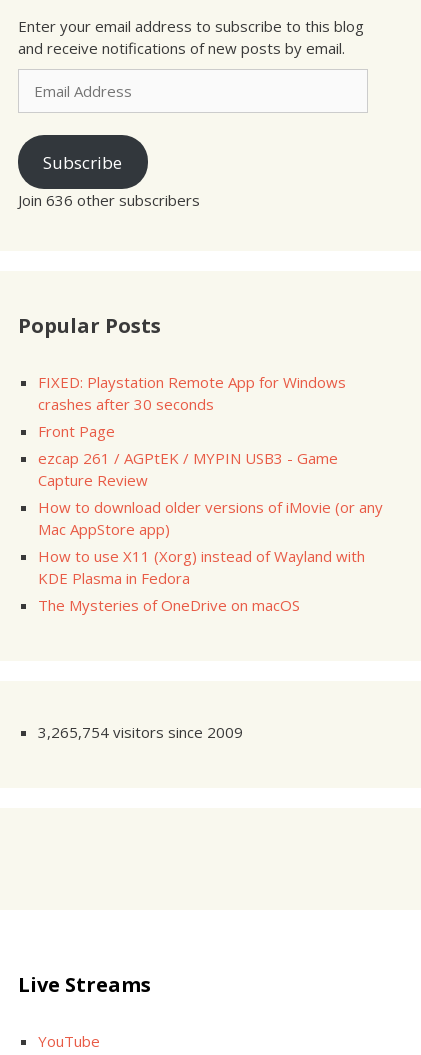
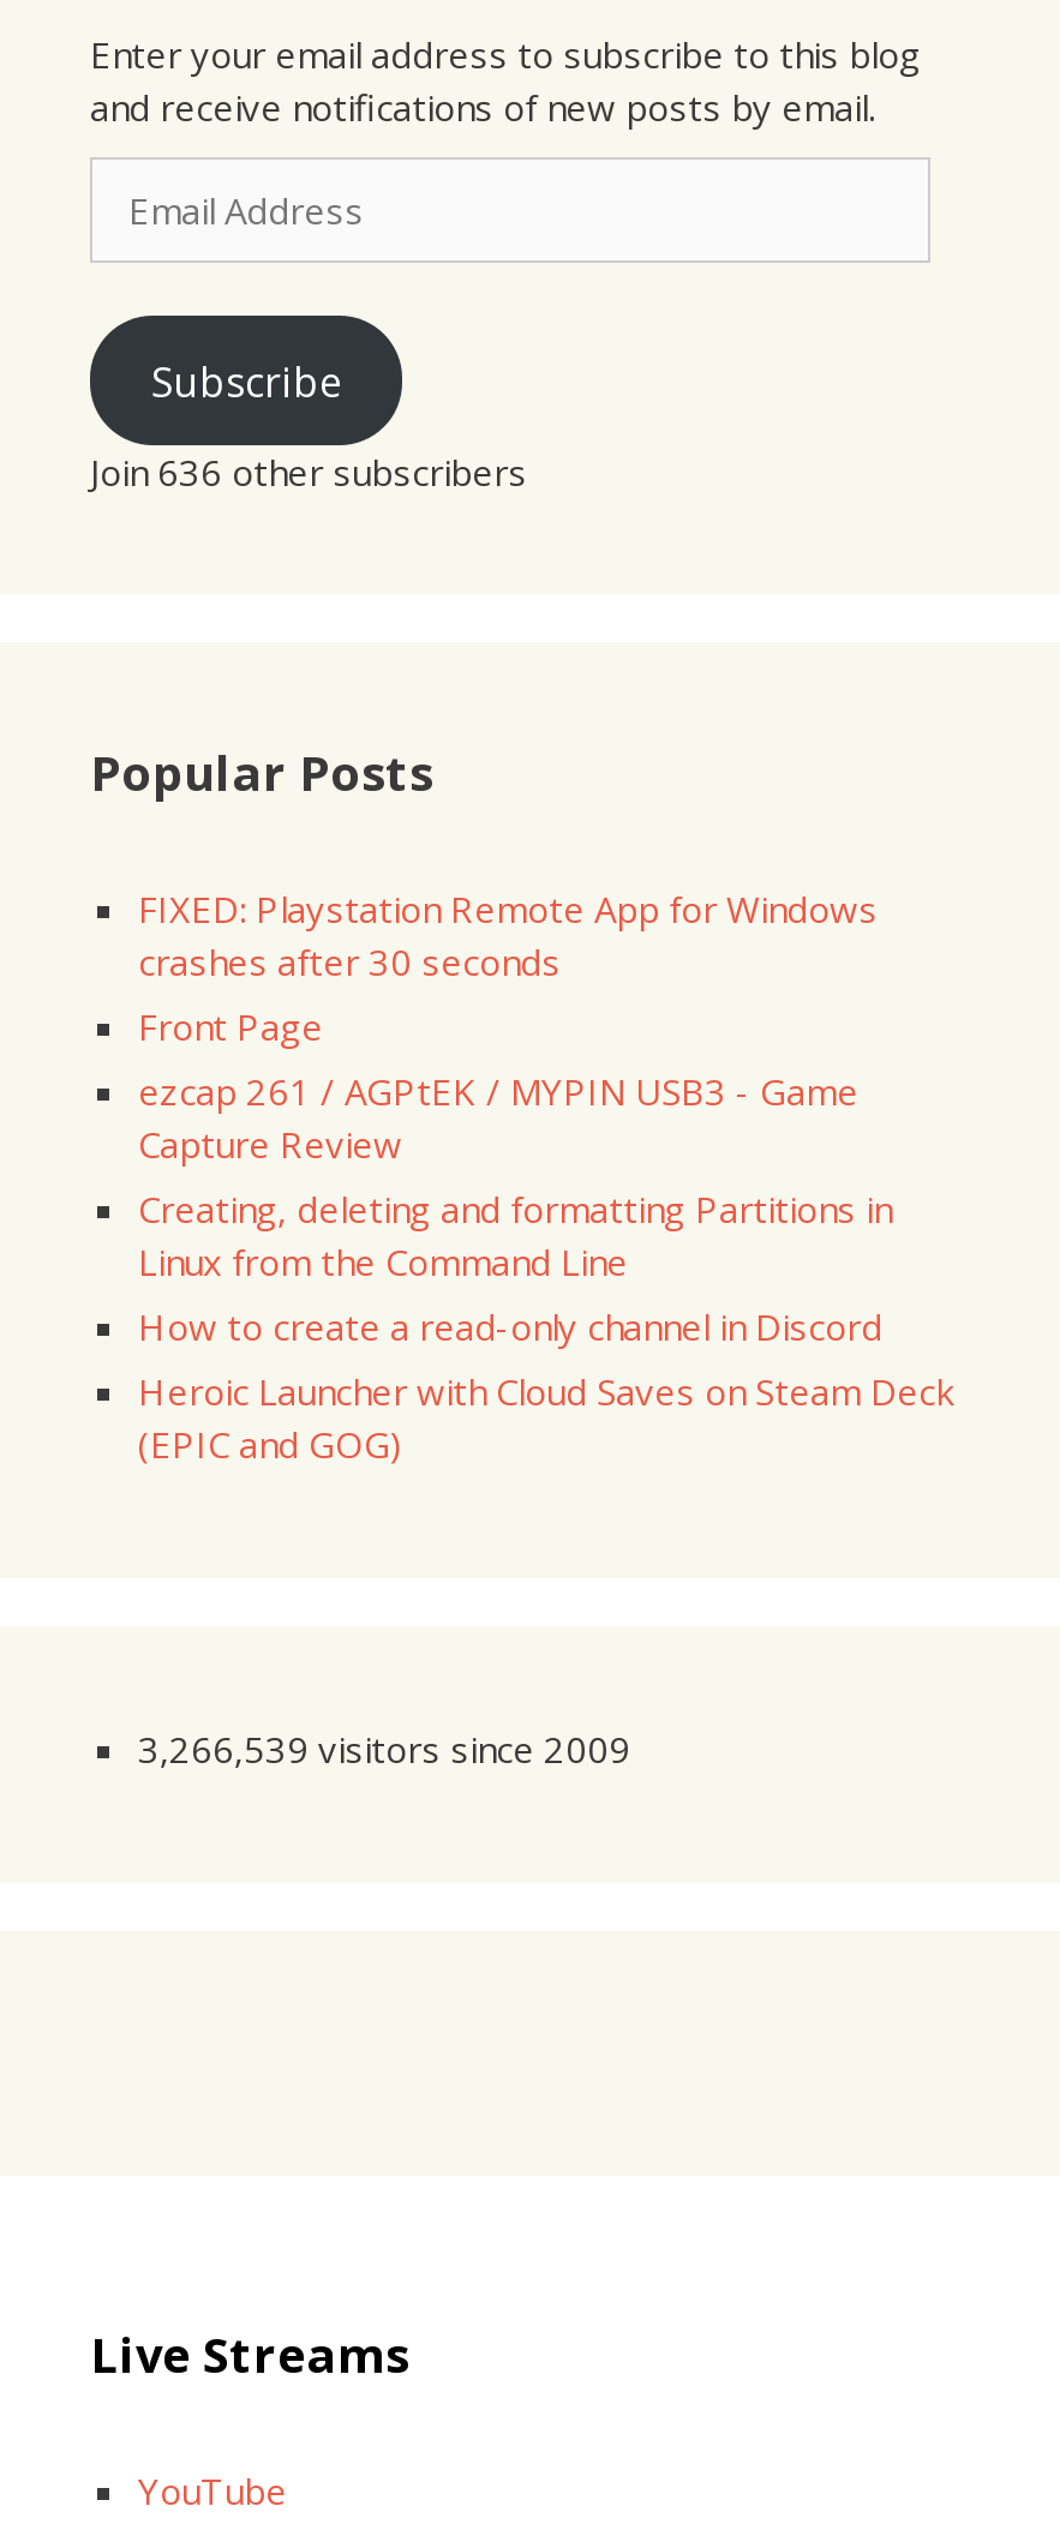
[38,497,383,615] How to download older versions of iMovie (or any | Mac AppStore app) | How to use X11 (Xorg) instead of Wayland with | KDE Plasma in Fedora | The Mysteries of OneDrive on macOS -> [138,1184,952,1467] Creating, deleting and formatting Partitions in | Linux from the Command Line | How to create a read-only channel in Discord | Heroic Launcher with Cloud Saves on Steam Deck | (EPIC and GOG)
[38,722,243,742] 3,265,754 visitors since 2009 -> [138,1724,630,1772] 3,266,539 visitors since 2009

